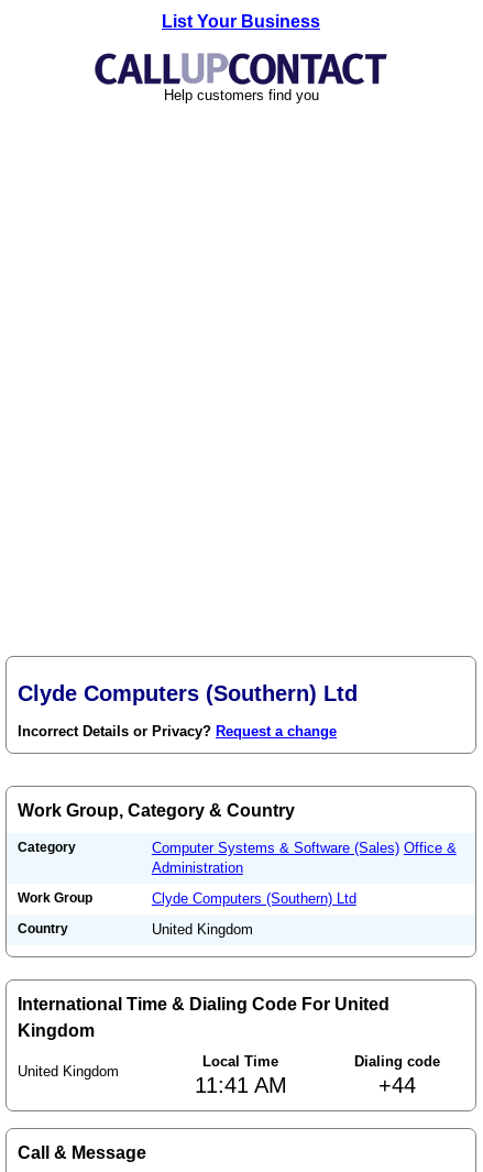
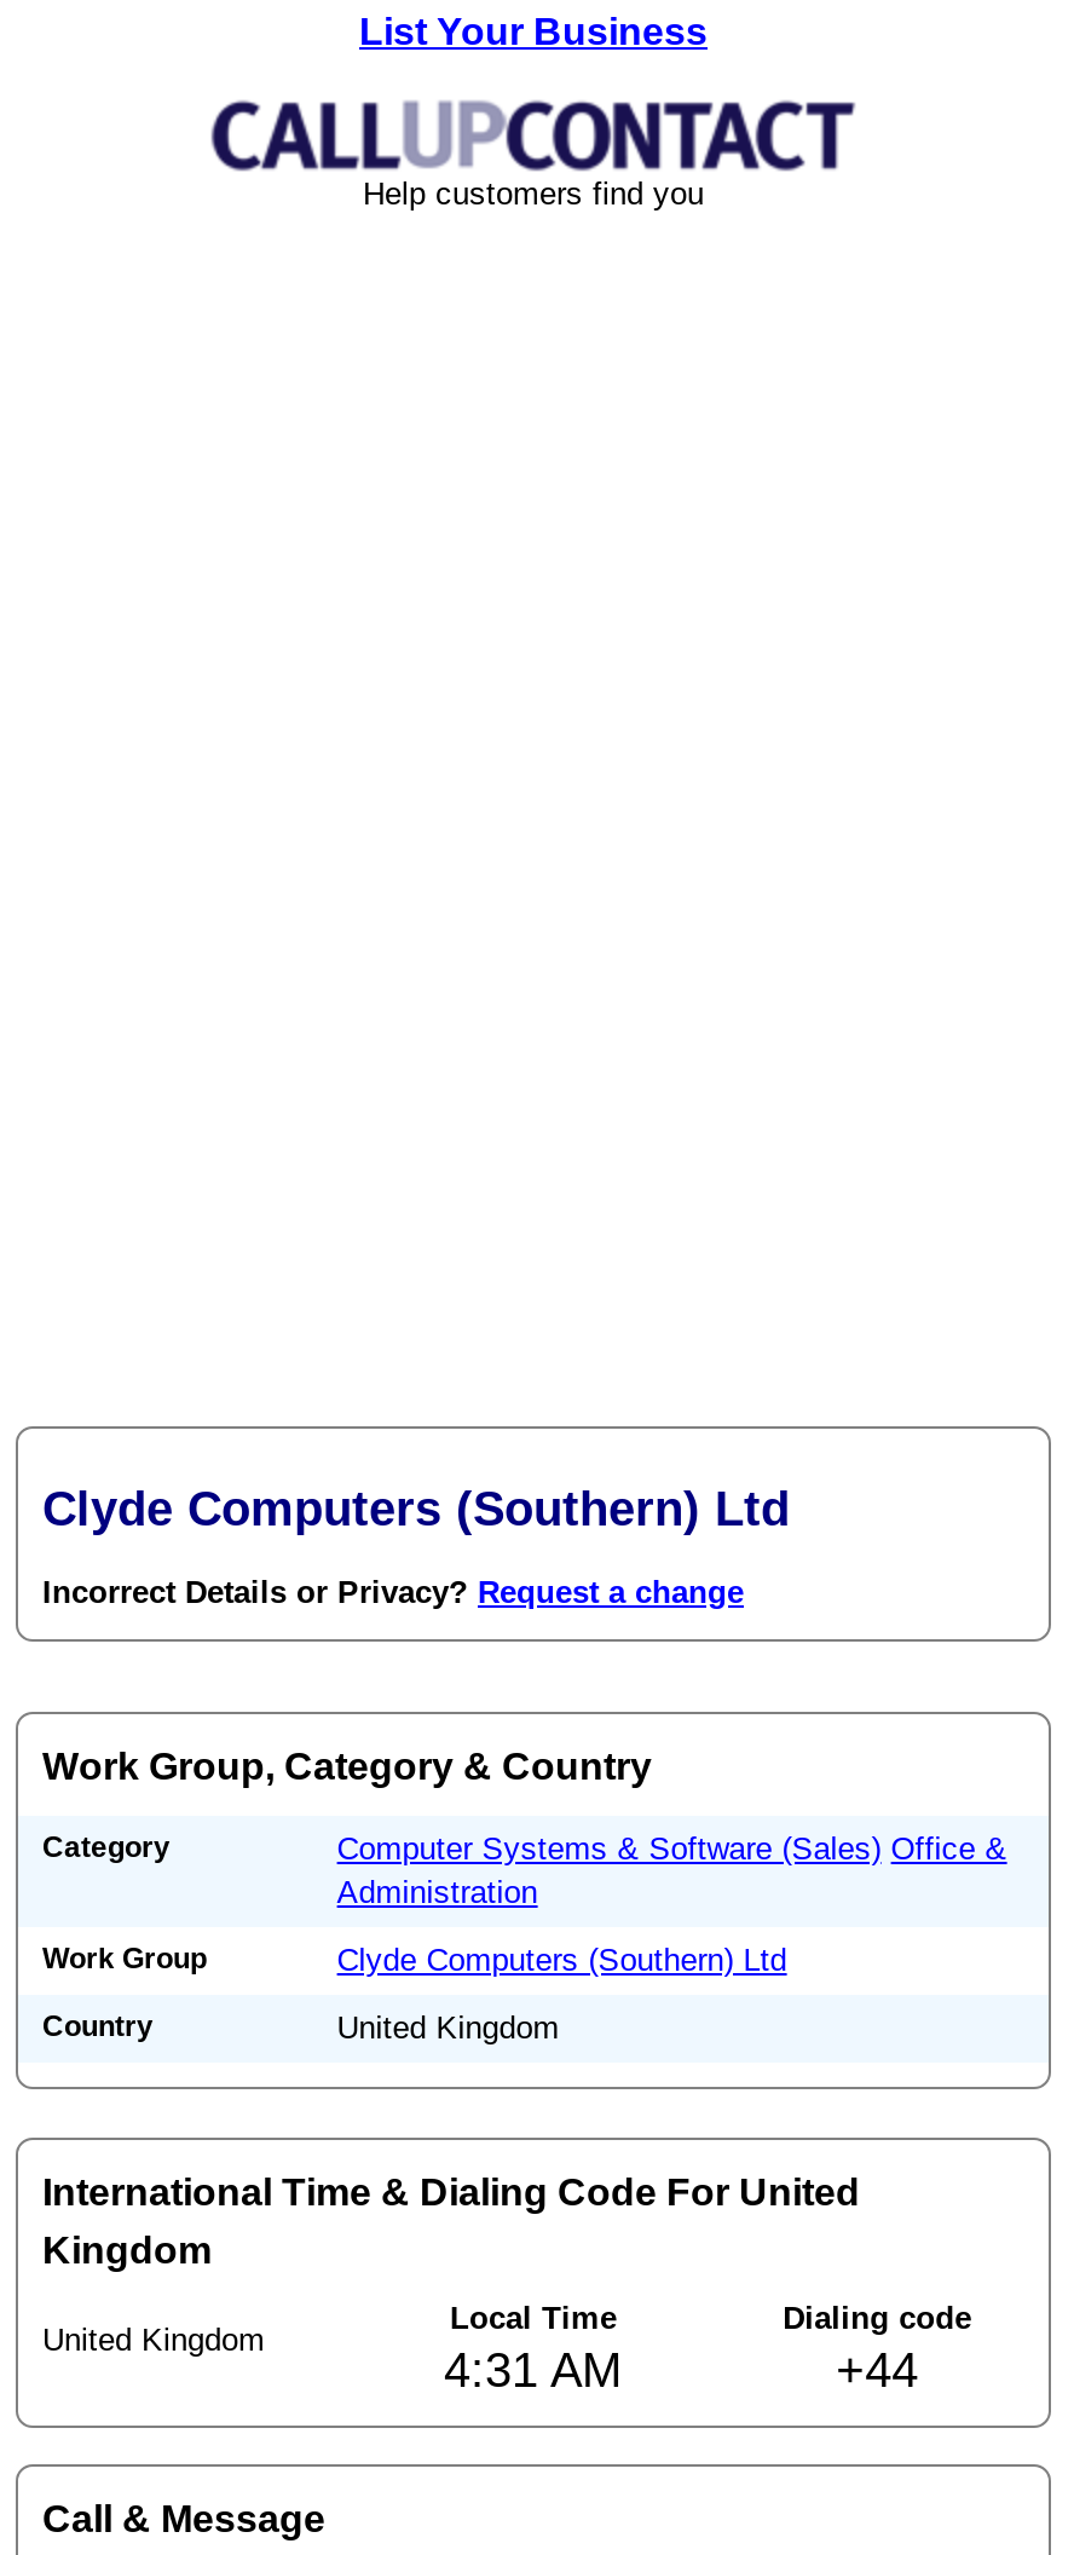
[195,1073,287,1097] 11:41 AM -> [444,2343,623,2397] 4:31 AM

